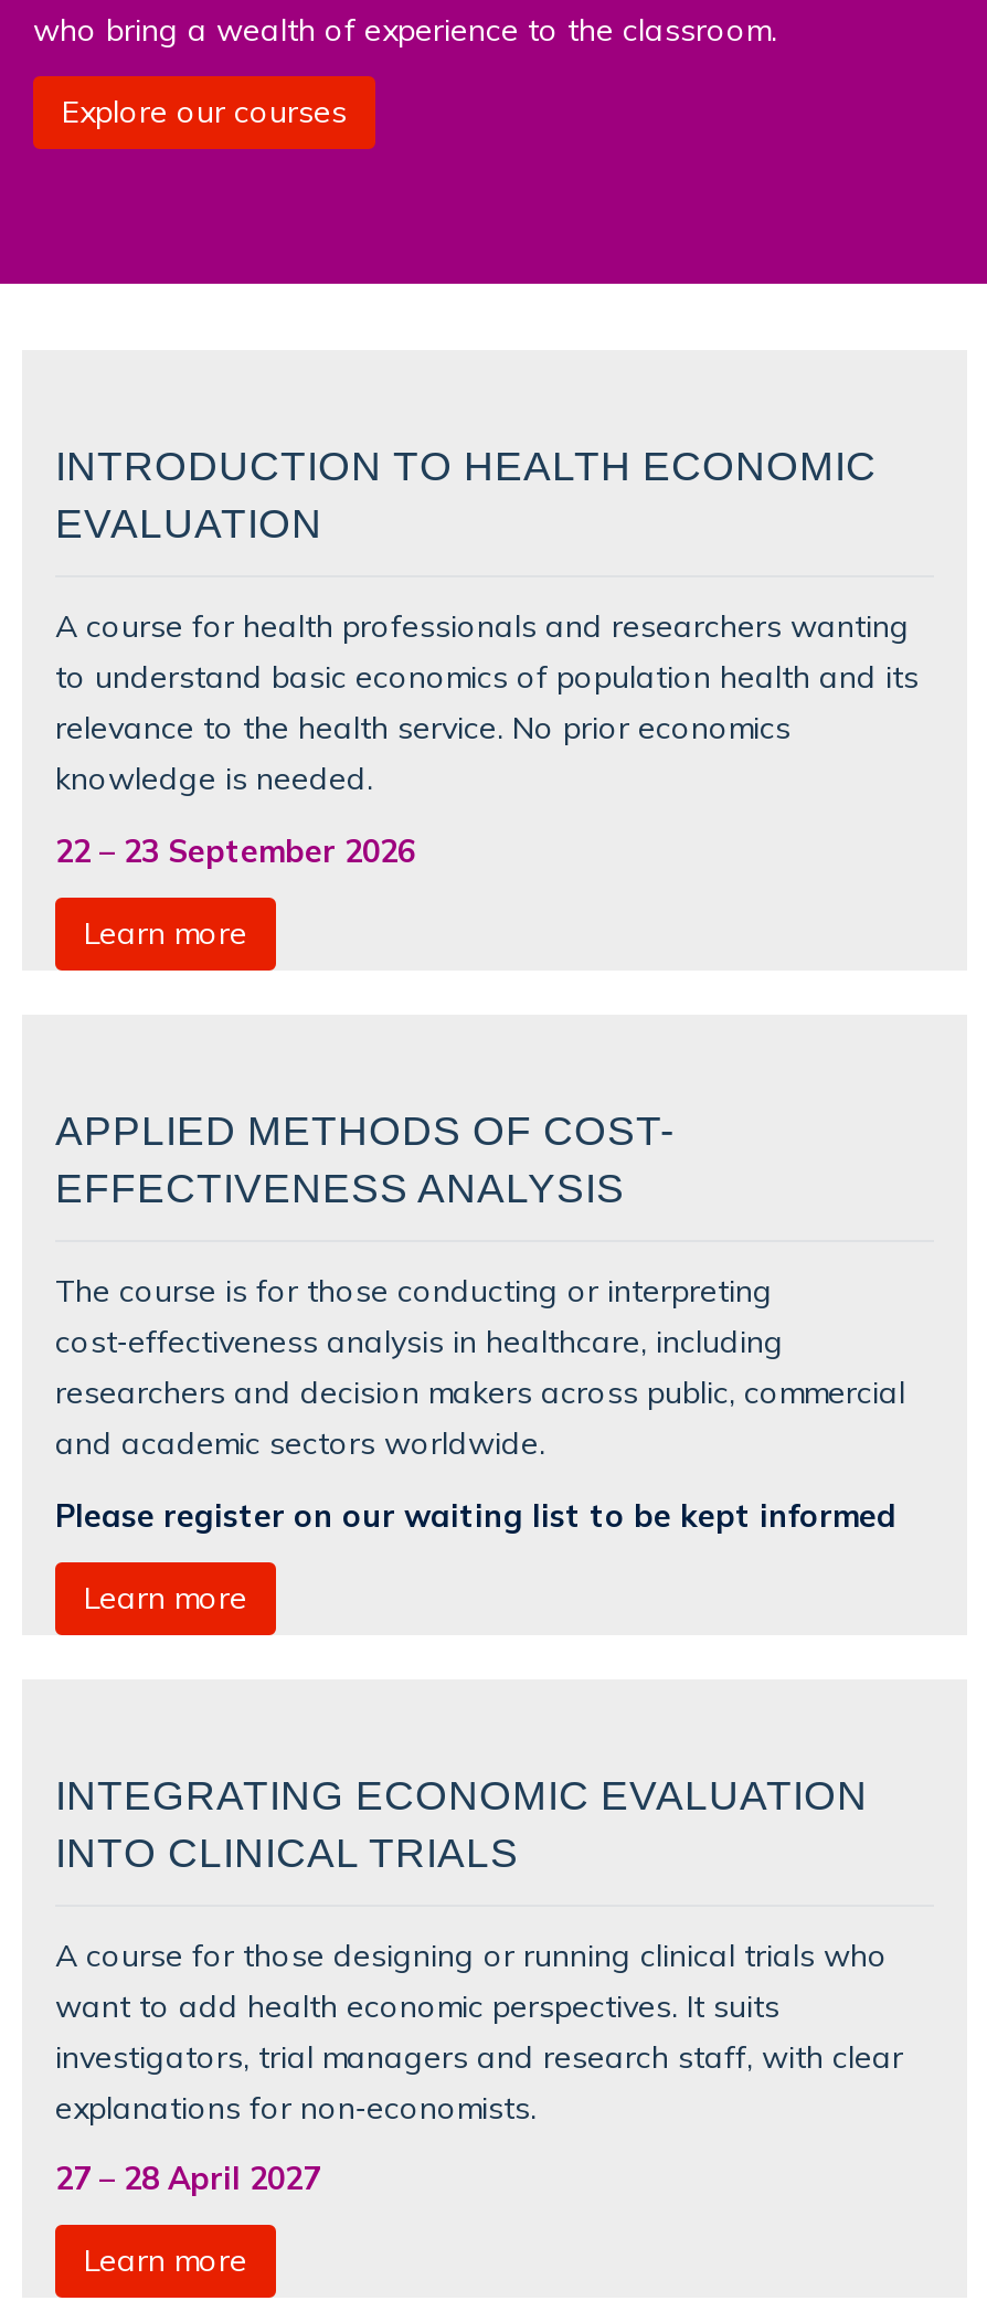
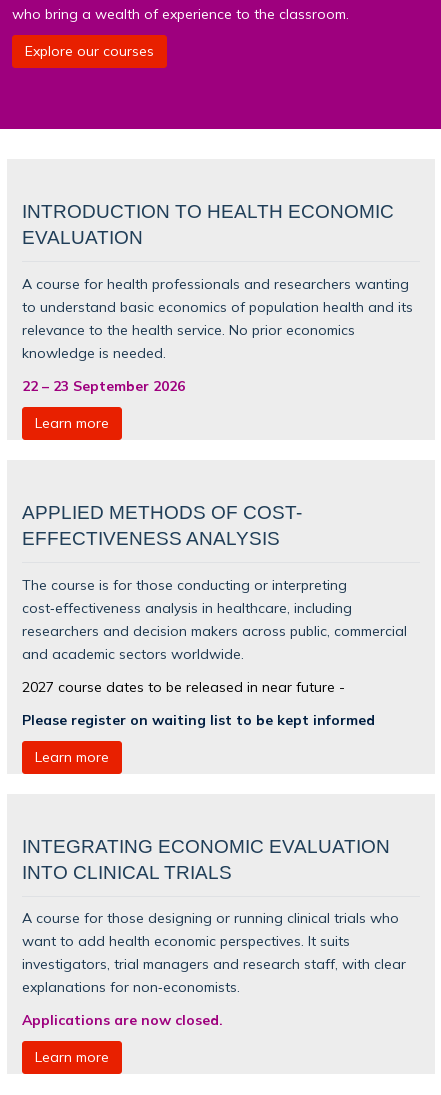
[55,1495,896,1533] Please register on our waiting list to be kept informed -> [22,677,375,727] 2027 course dates to be released in near future - | Please register on waiting list to be kept informed
[55,2160,320,2197] 27 – 28 April 2027 -> [22,1011,223,1028] Applications are now closed.

